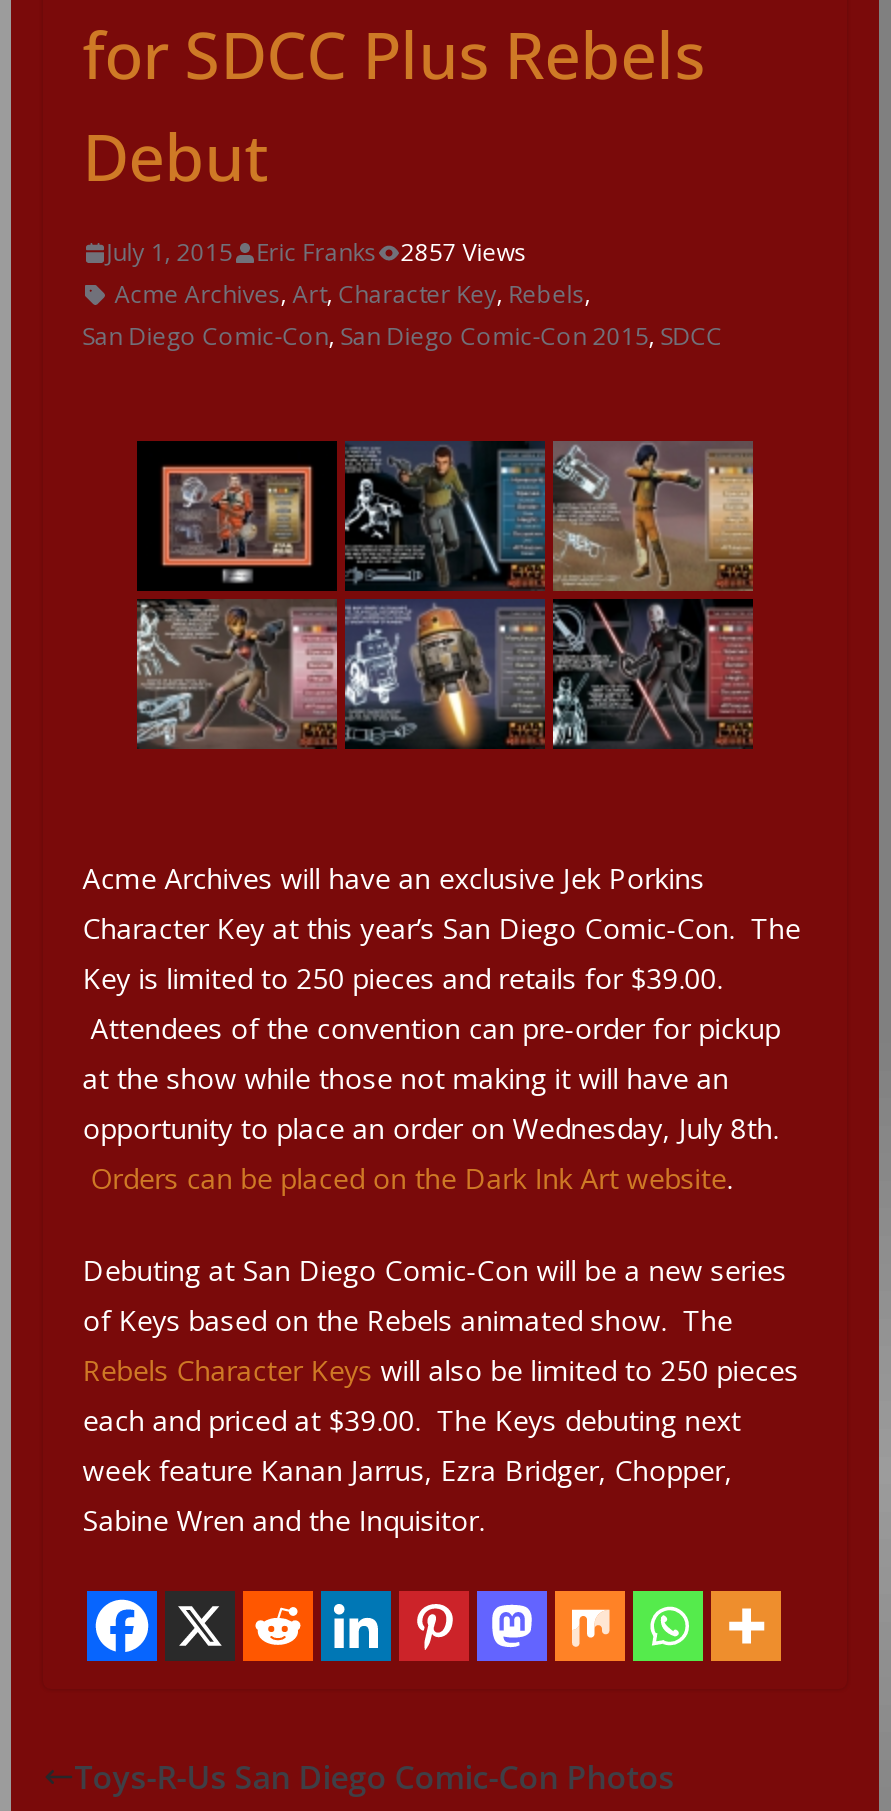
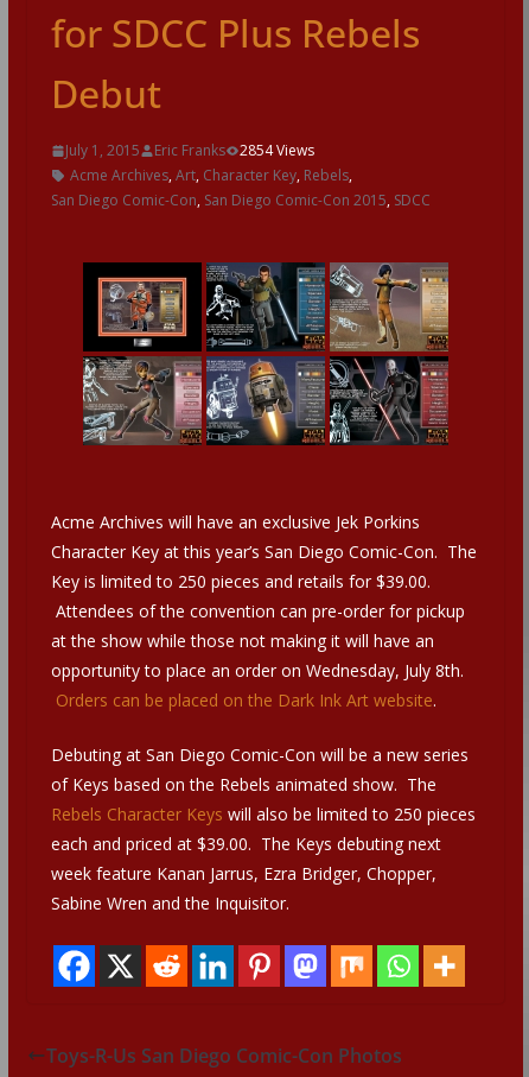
[106,236,526,270] July 1, 2015 Eric Franks 2857 Views -> [65,141,314,161] July 1, 2015 Eric Franks 2854 Views

